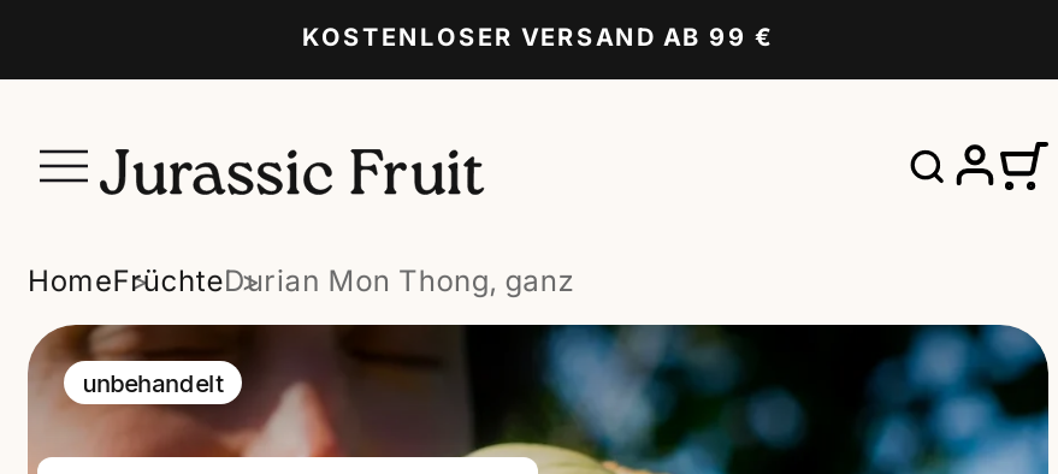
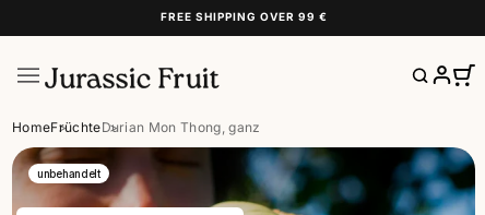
[302,22,774,51] KOSTENLOSER VERSAND AB 99 € -> [160,10,327,23] FREE SHIPPING OVER 99 €

